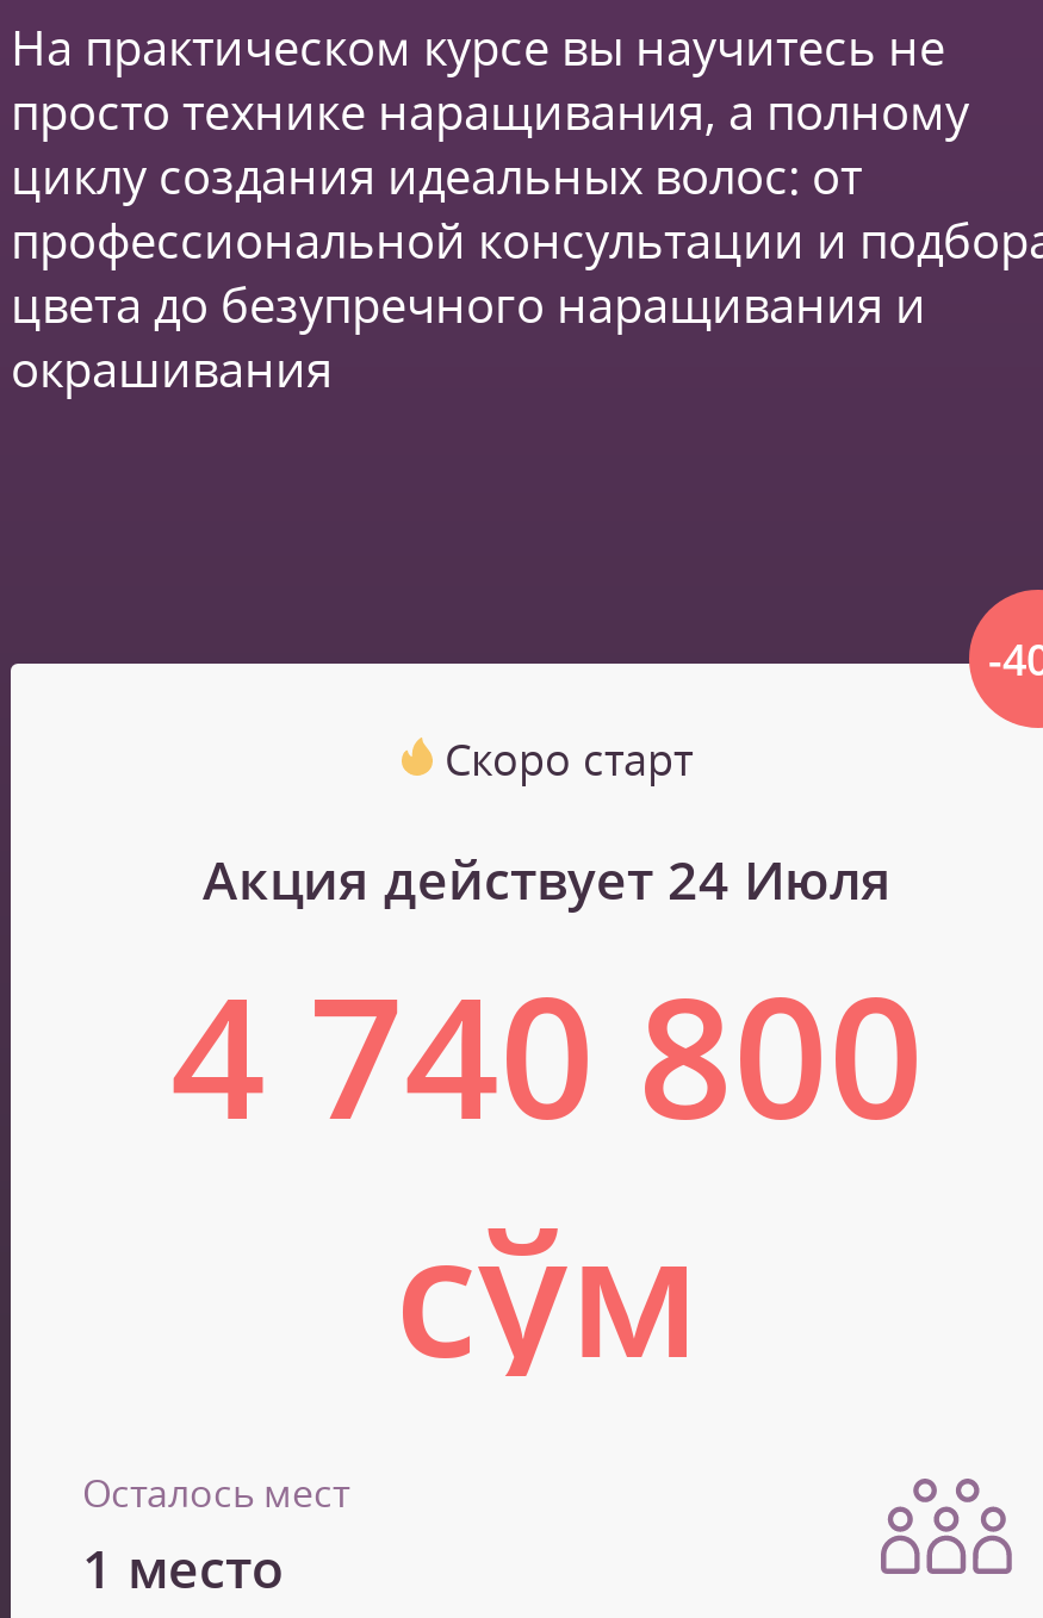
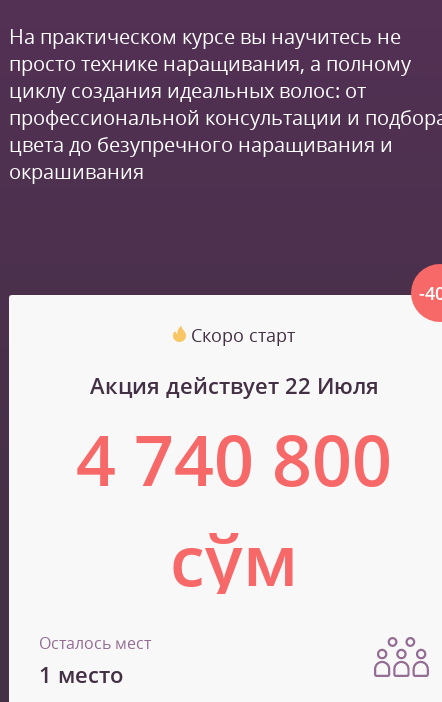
[203,843,892,914] Акция действует 24 Июля -> [89,370,378,400] Акция действует 22 Июля

